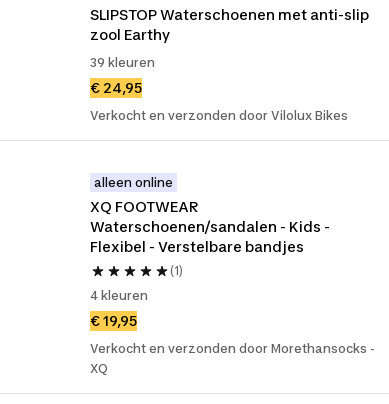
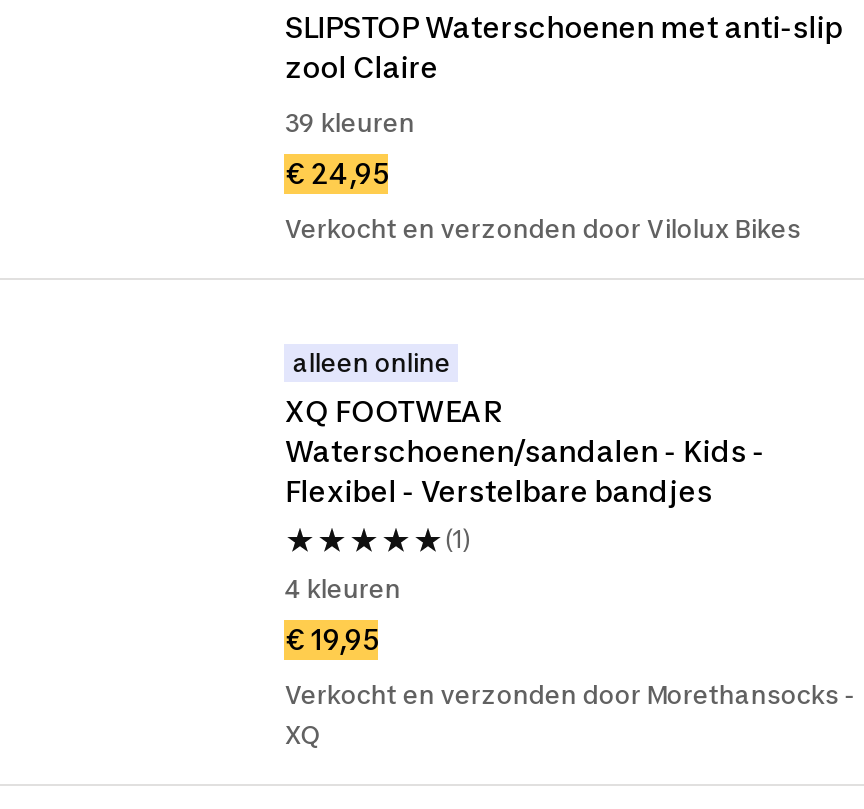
[90,26,170,43] zool Earthy -> [285,50,439,84] zool Claire

